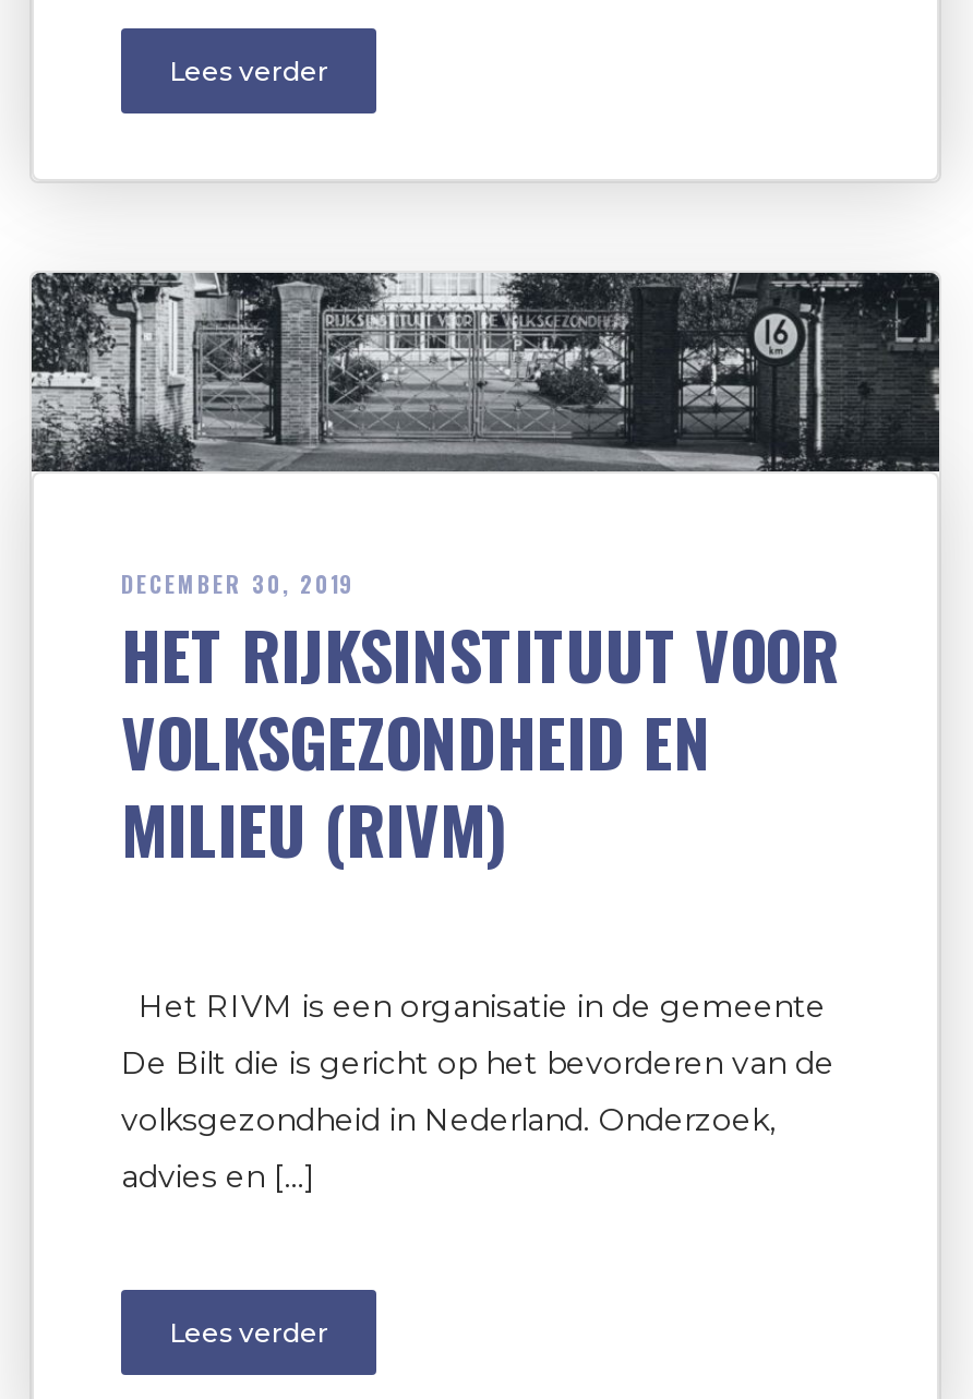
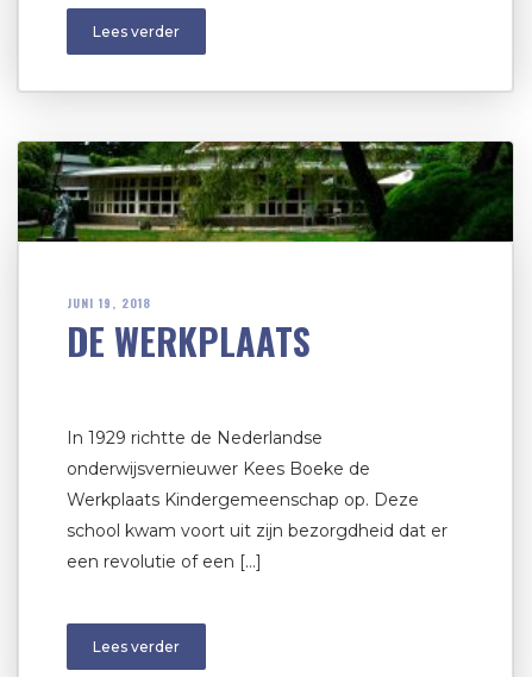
[29,270,941,475] [image] -> [17,140,513,243] [image]
[121,568,839,878] DECEMBER 30, 2019 | HET RIJKSINSTITUUT VOOR | VOLKSGEZONDHEID EN | MILIEU (RIVM) -> [67,293,311,367] JUNI 19, 2018 | DE WERKPLAATS
[121,987,834,1197] Het RIVM is een organisatie in de gemeente | De Bilt die is gericht op het bevorderen van de | volksgezondheid in Nederland. Onderzoek, | advies en […] -> [67,427,447,572] In 1929 richtte de Nederlandse | onderwijsvernieuwer Kees Boeke de | Werkplaats Kindergemeenschap op. Deze | school kwam voort uit zijn bezorgdheid dat er | een revolutie of een […]

